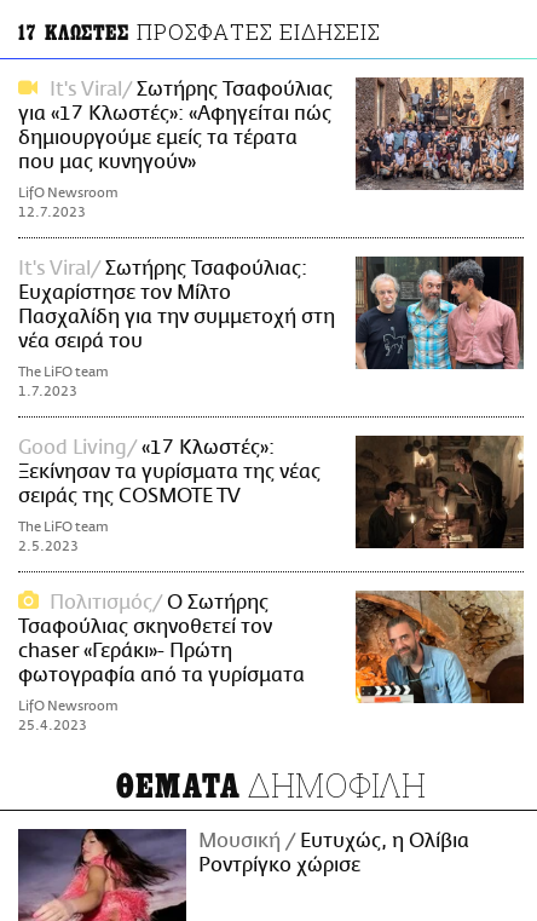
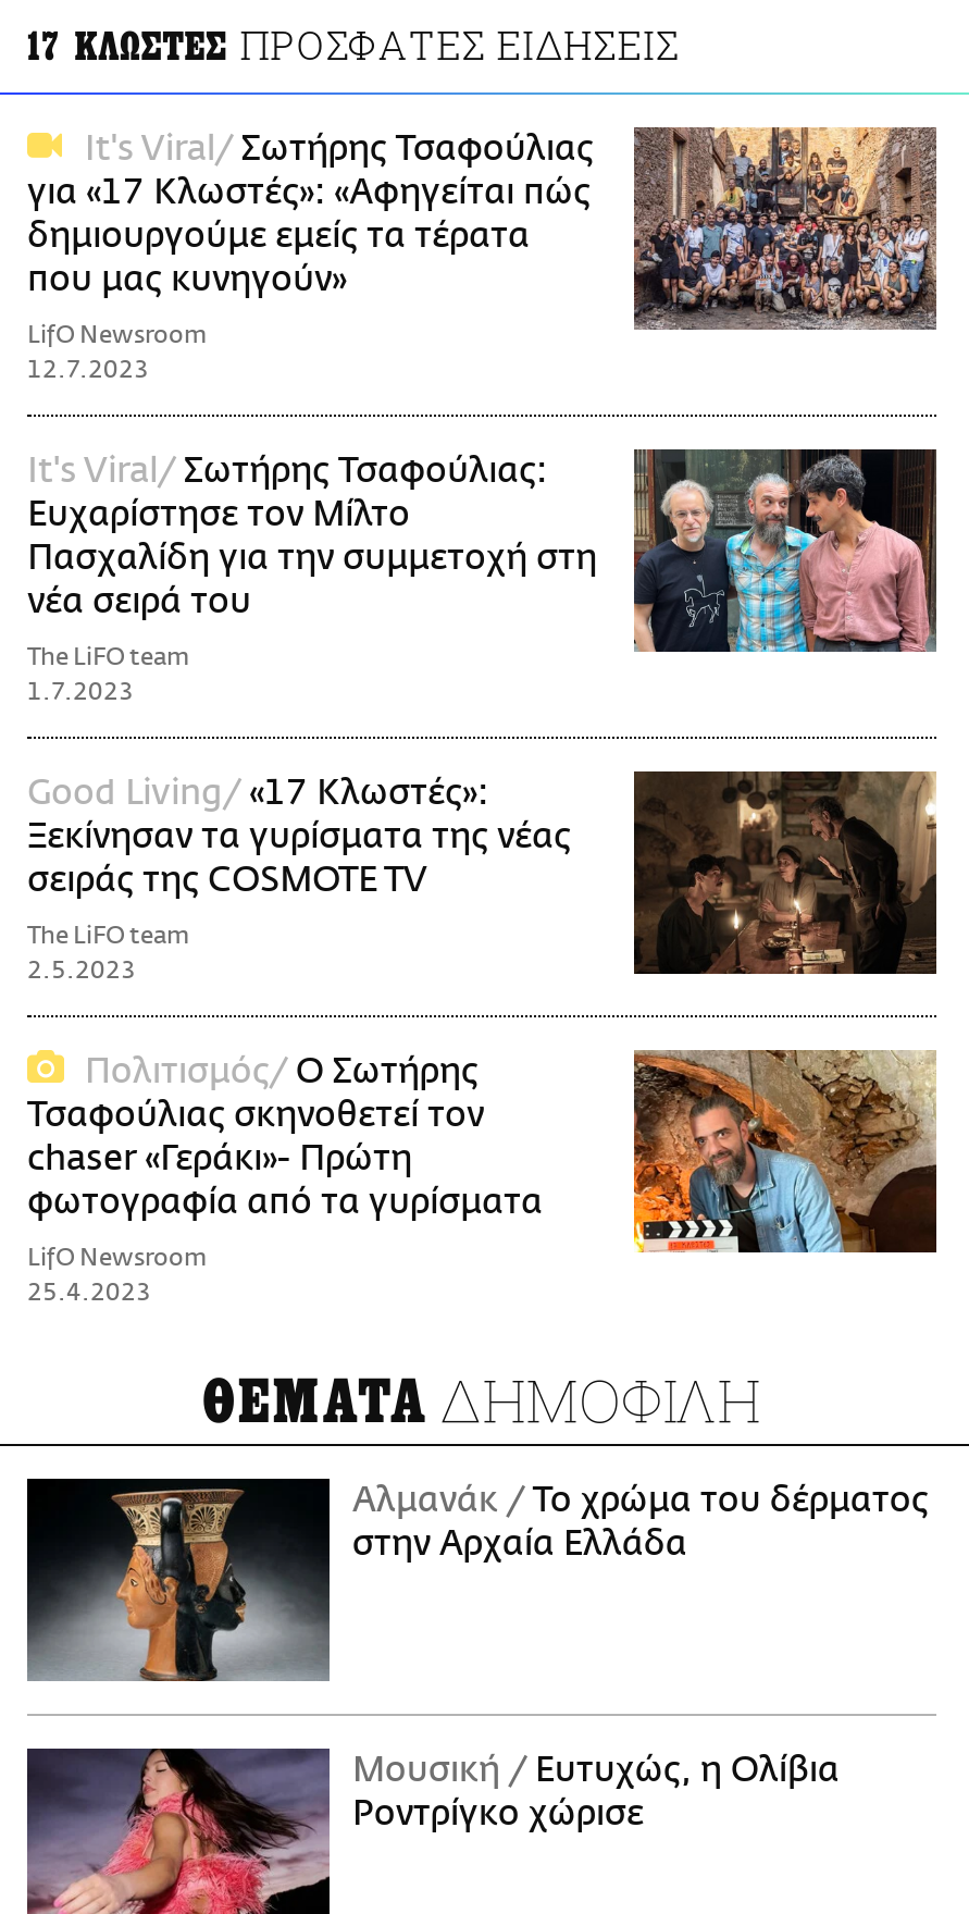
none -> [25,1477,928,1683] [image] | Αλμανάκ Το χρώμα του δέρματος | στην Αρχαία Ελλάδα

